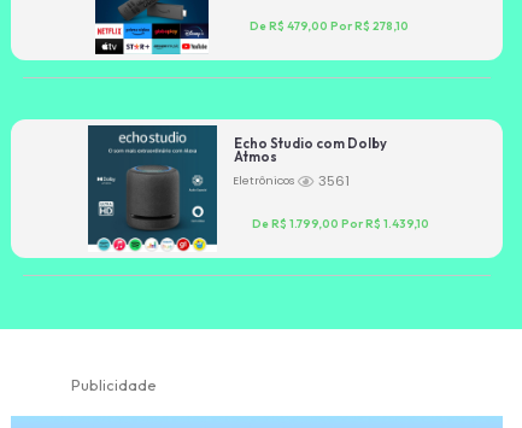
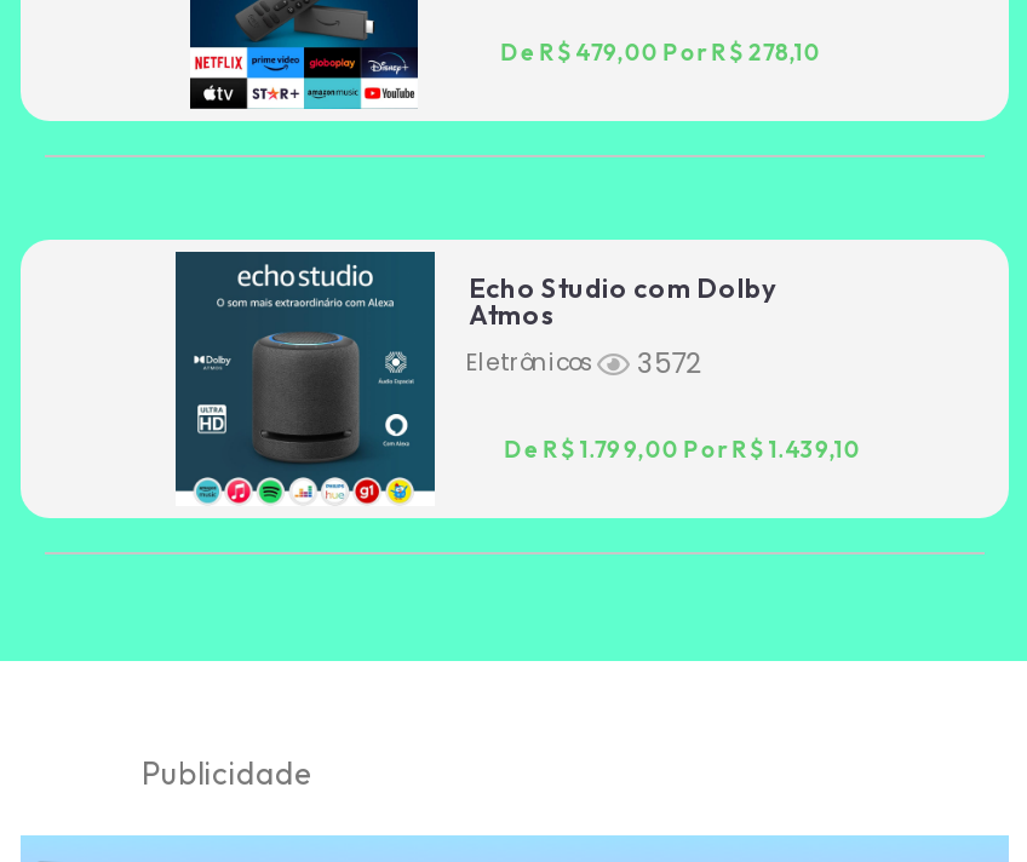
[233,172,349,191] Eletrônicos 3561 -> [466,345,703,384] Eletrônicos 3572

